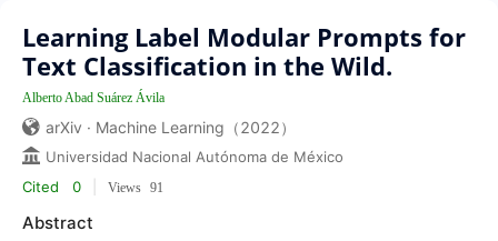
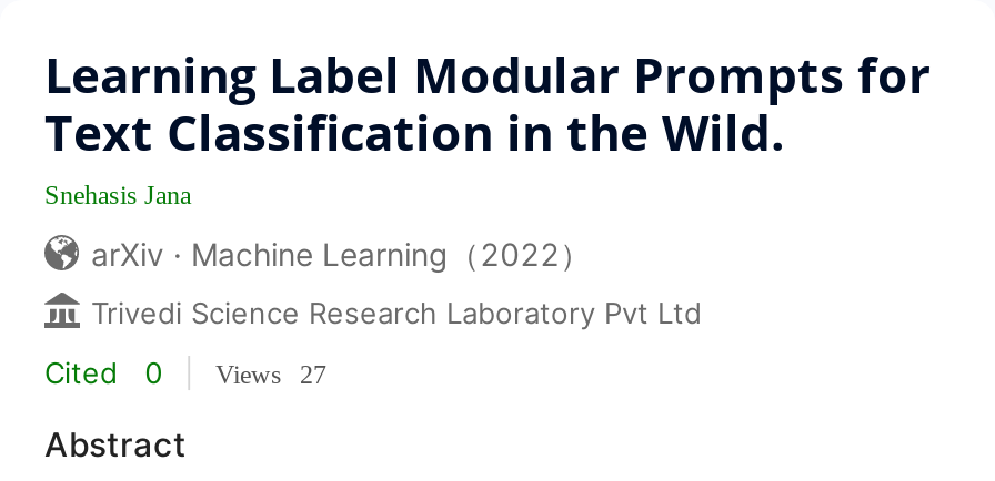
[22,90,166,106] Alberto Abad Suárez Ávila -> [44,180,191,211] Snehasis Jana
[46,148,343,165] Universidad Nacional Autónoma de México -> [91,295,702,330] Trivedi Science Research Laboratory Pvt Ltd
[108,180,163,195] Views 91 -> [215,359,326,390] Views 27

